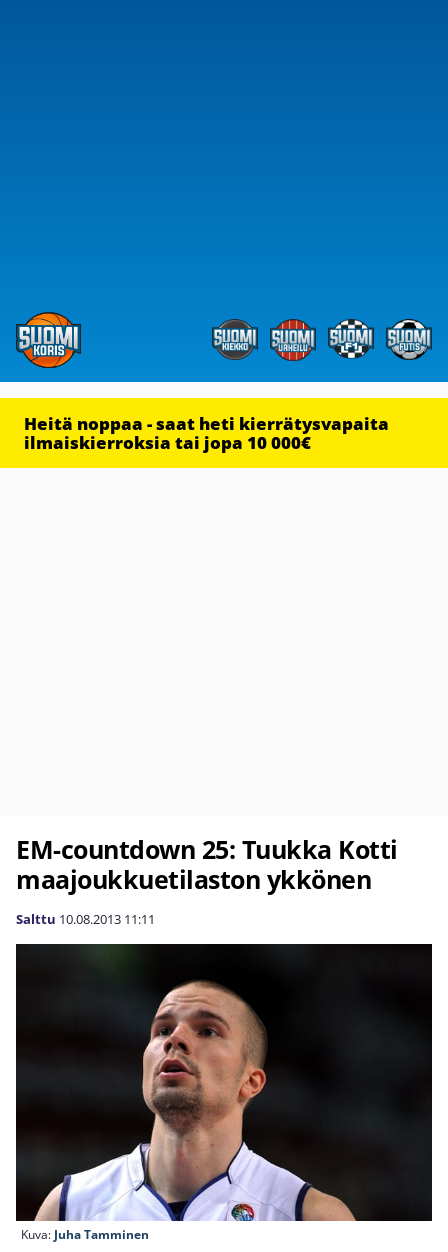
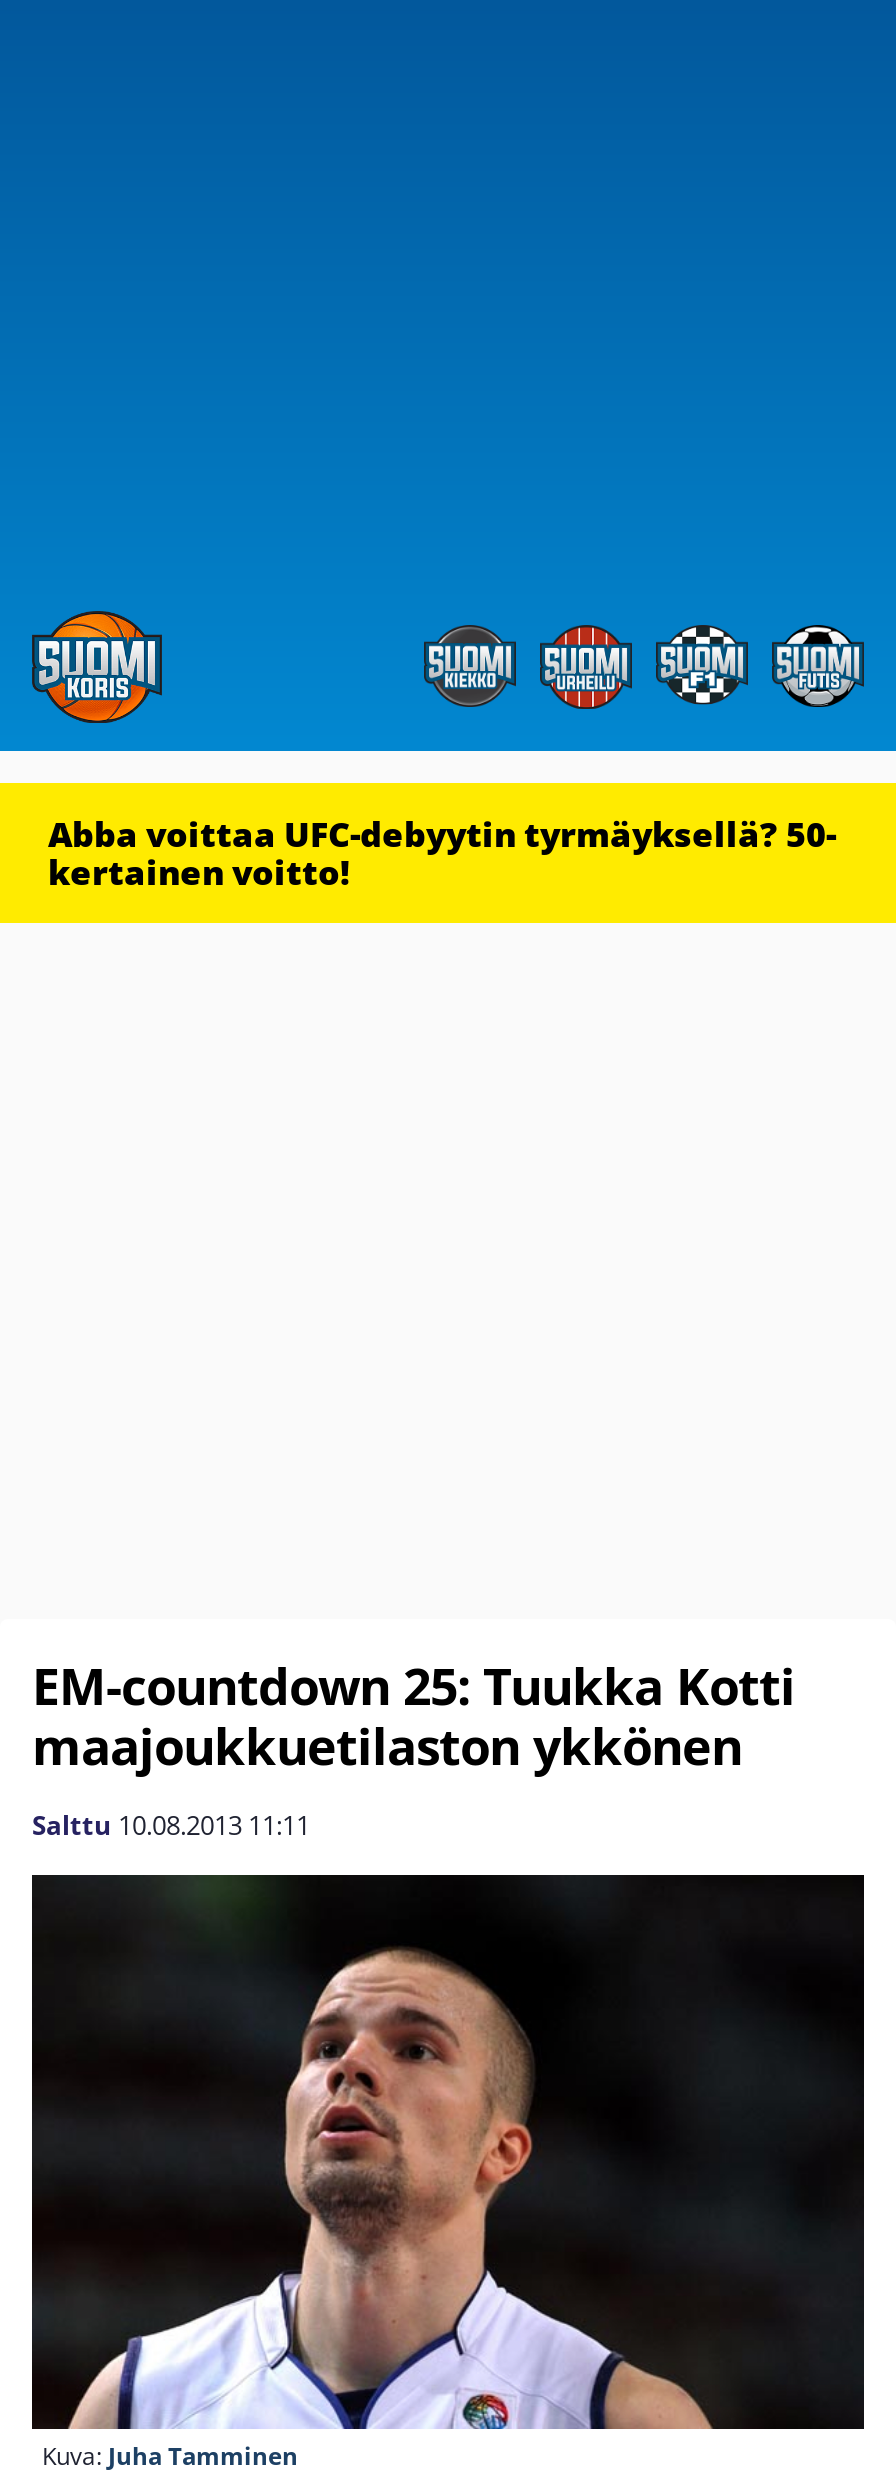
[24,412,389,454] Heitä noppaa - saat heti kierrätysvapaita | ilmaiskierroksia tai jopa 10 000€ -> [48,811,836,895] Abba voittaa UFC-debyytin tyrmäyksellä? 50- | kertainen voitto!

